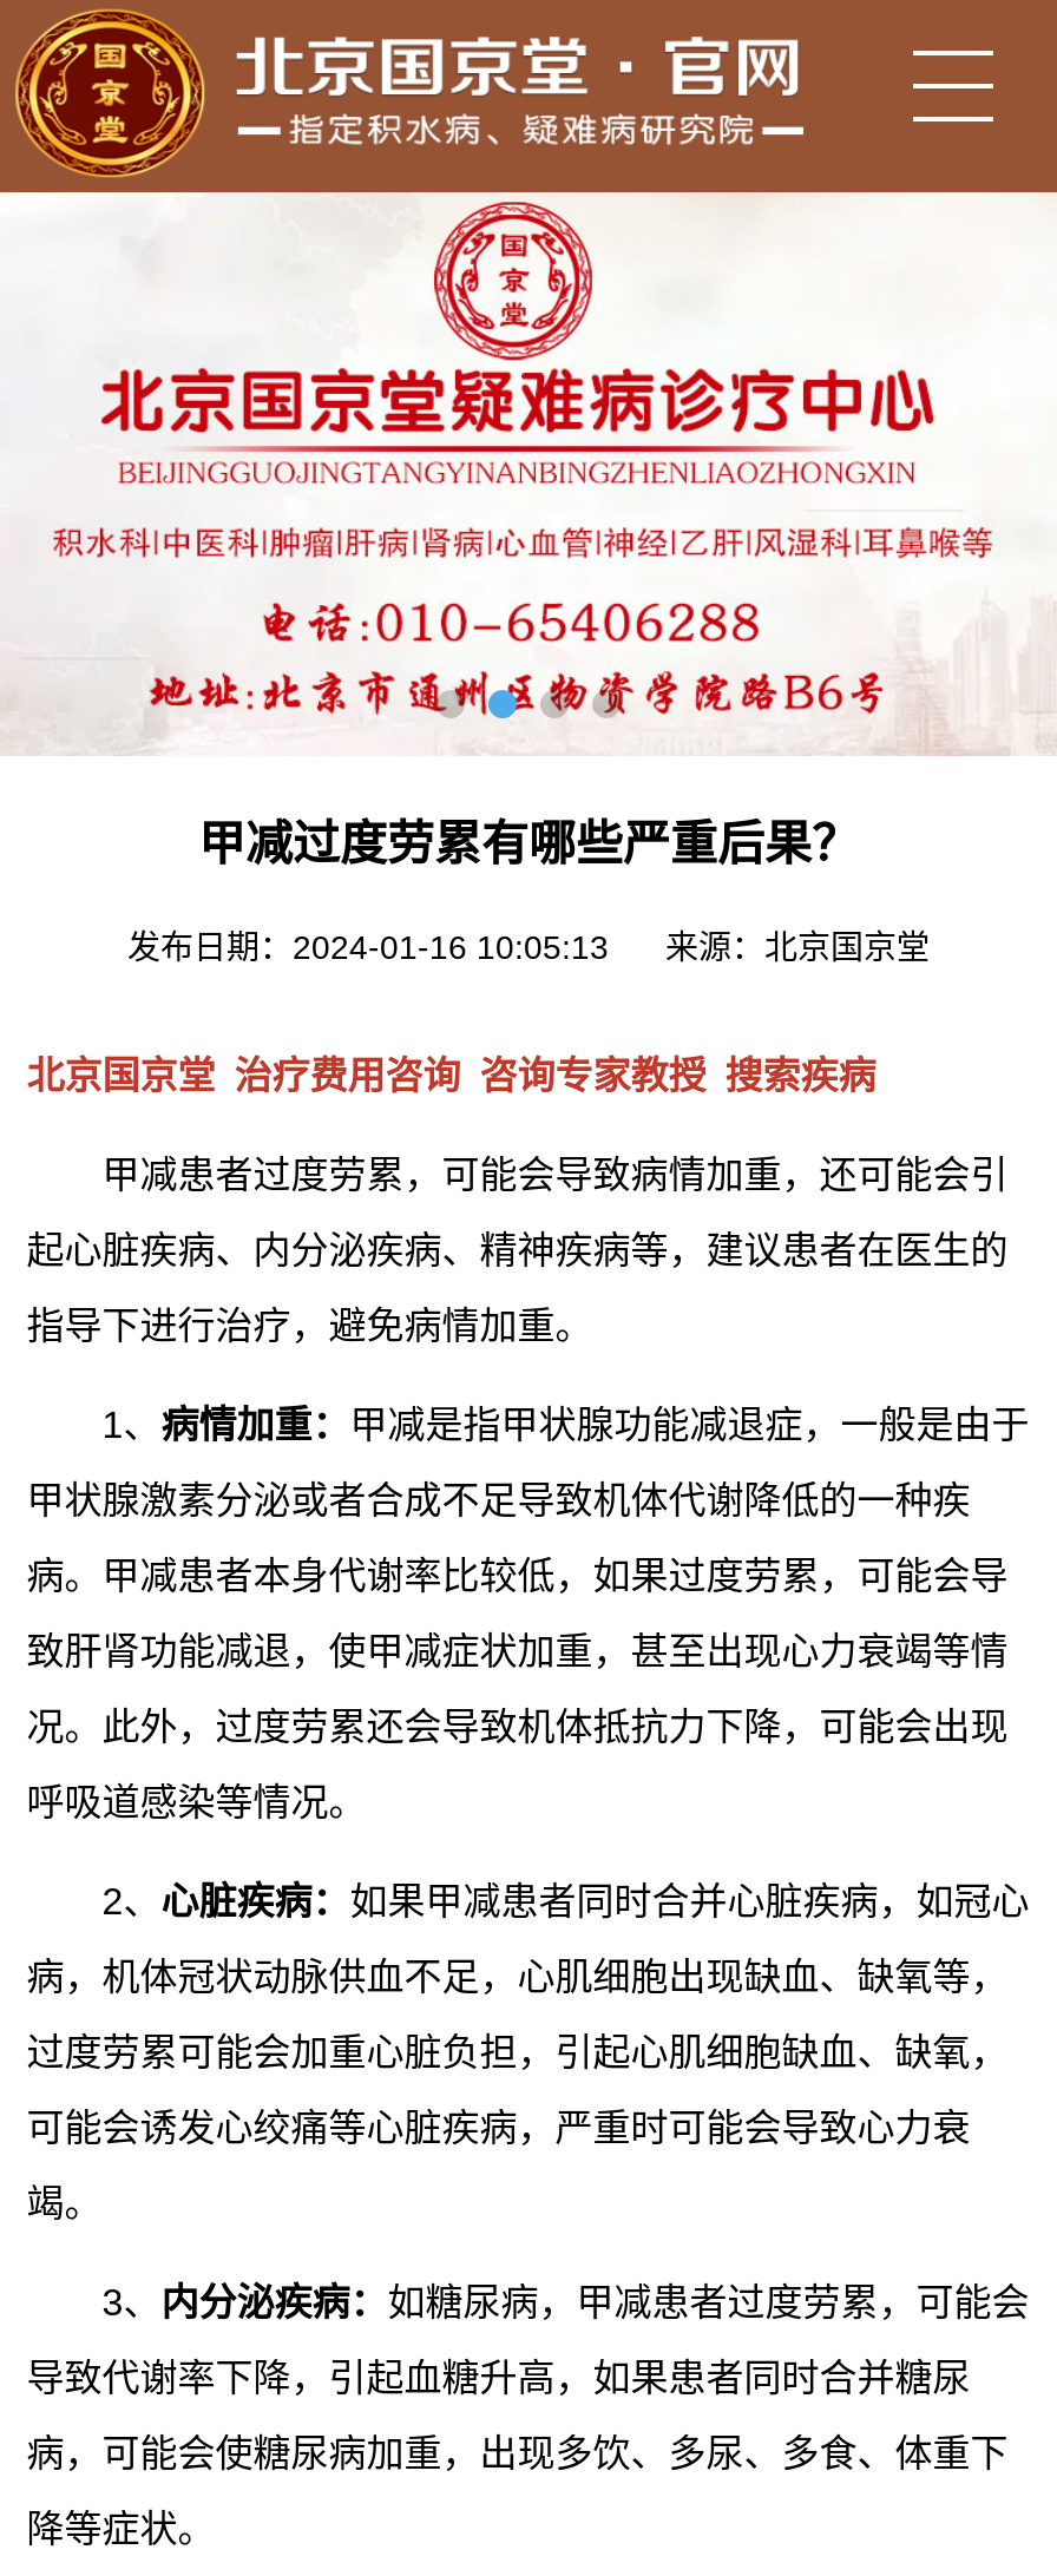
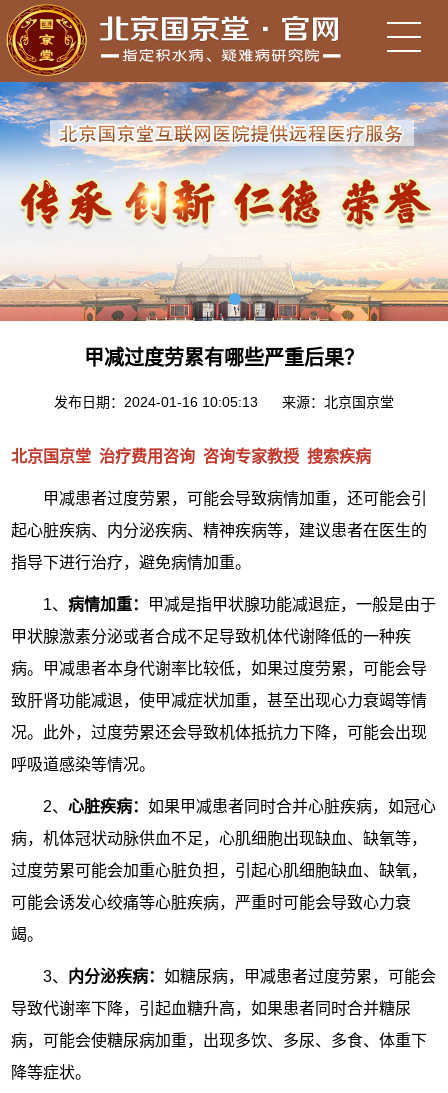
[7,190,1050,560] [image] -> [3,81,445,236] [image]
[7,600,1050,756] [image] -> [3,256,445,322] [image]

